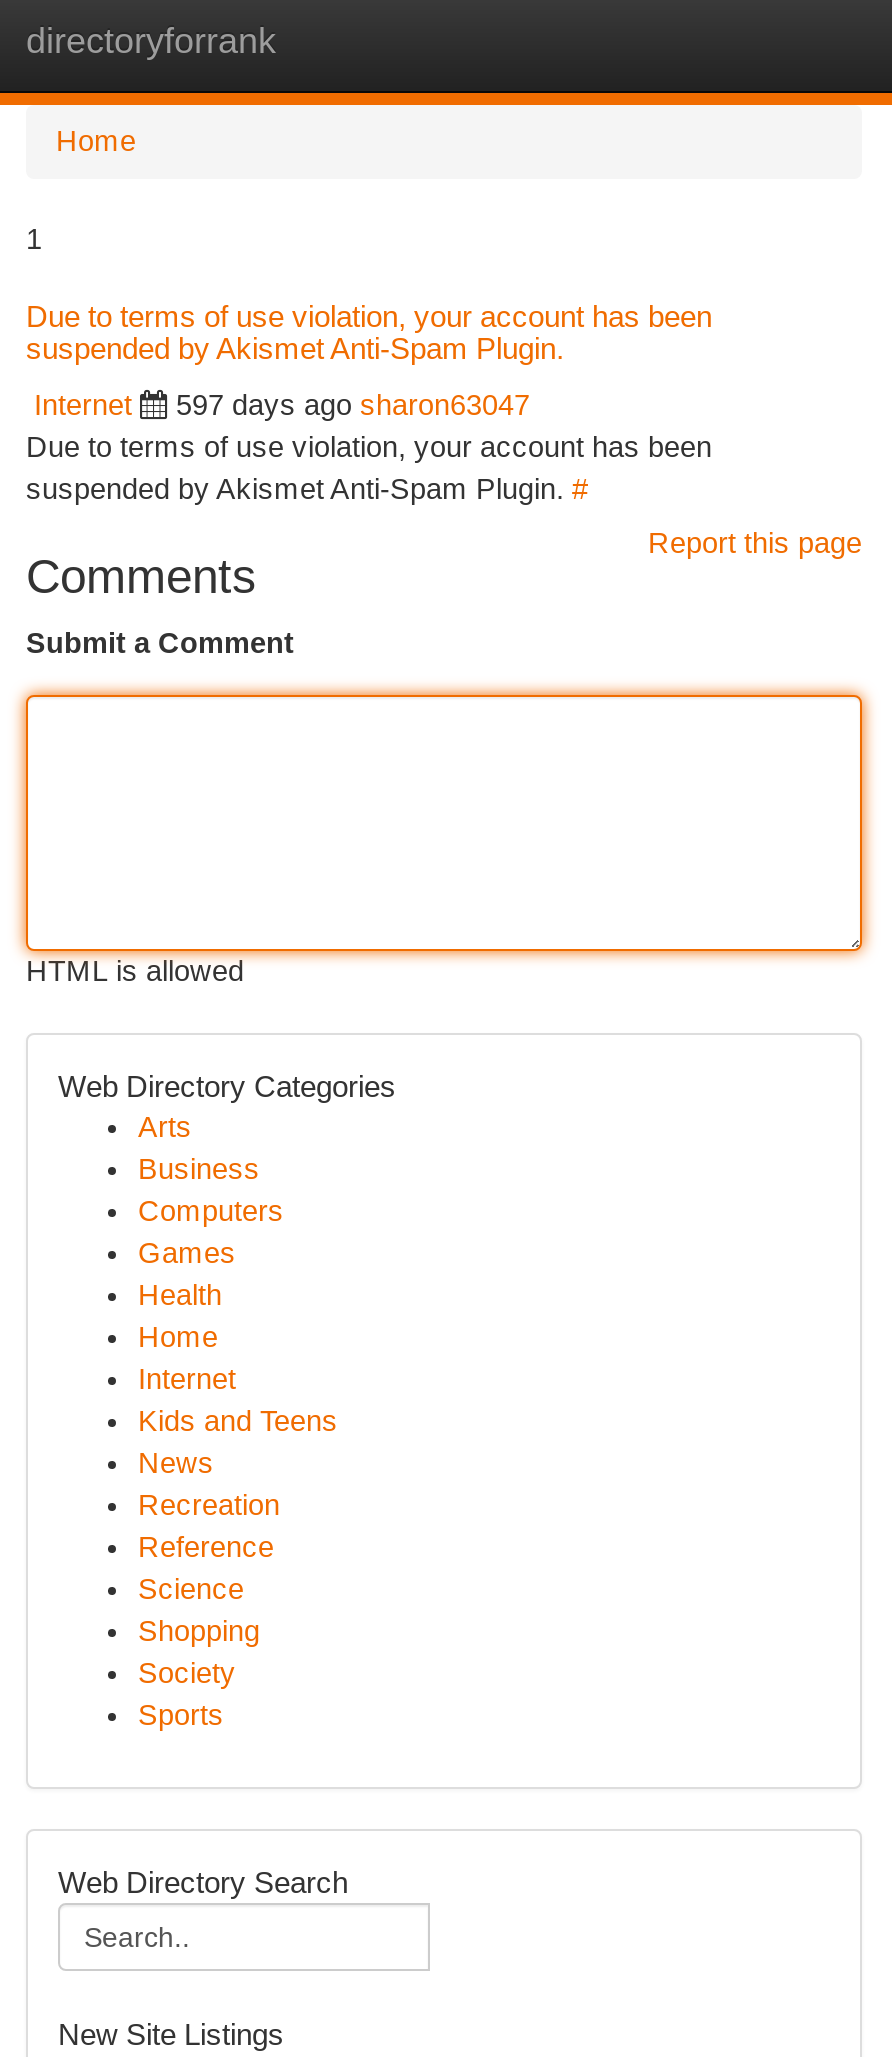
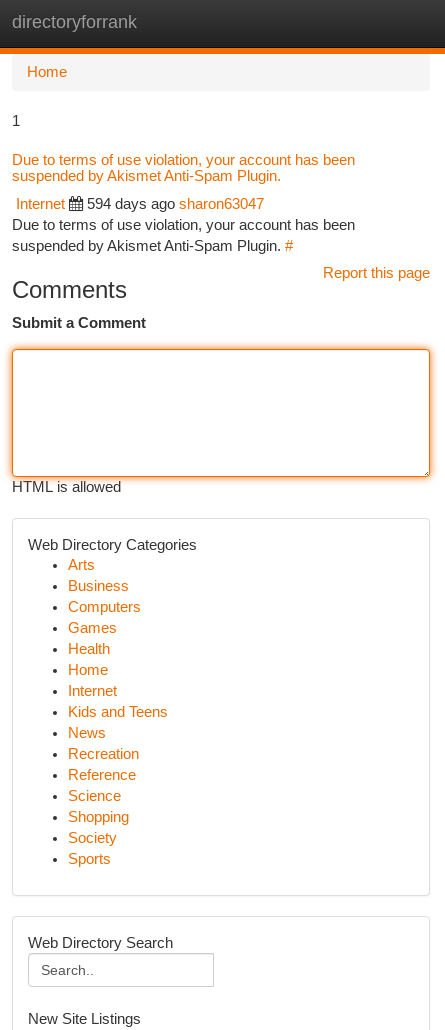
[176,389,530,421] 597 days ago sharon63047 -> [87,196,264,212] 594 days ago sharon63047

